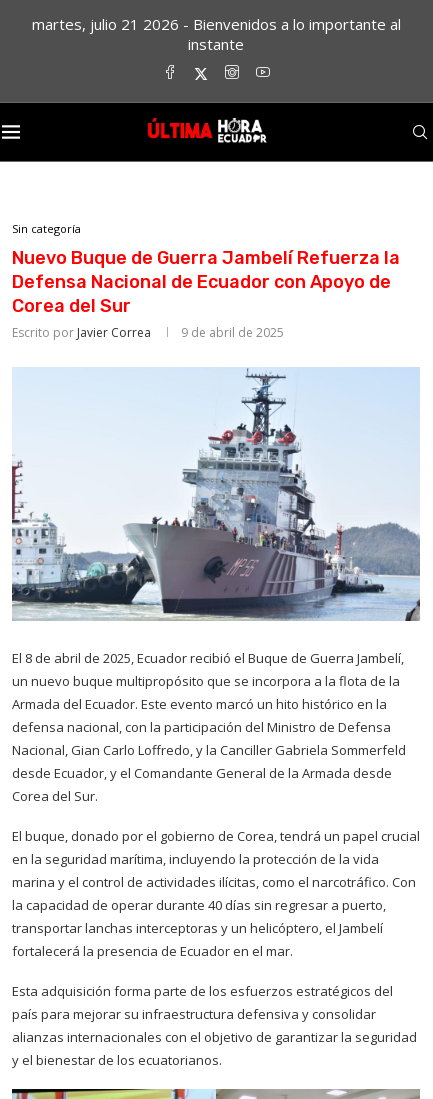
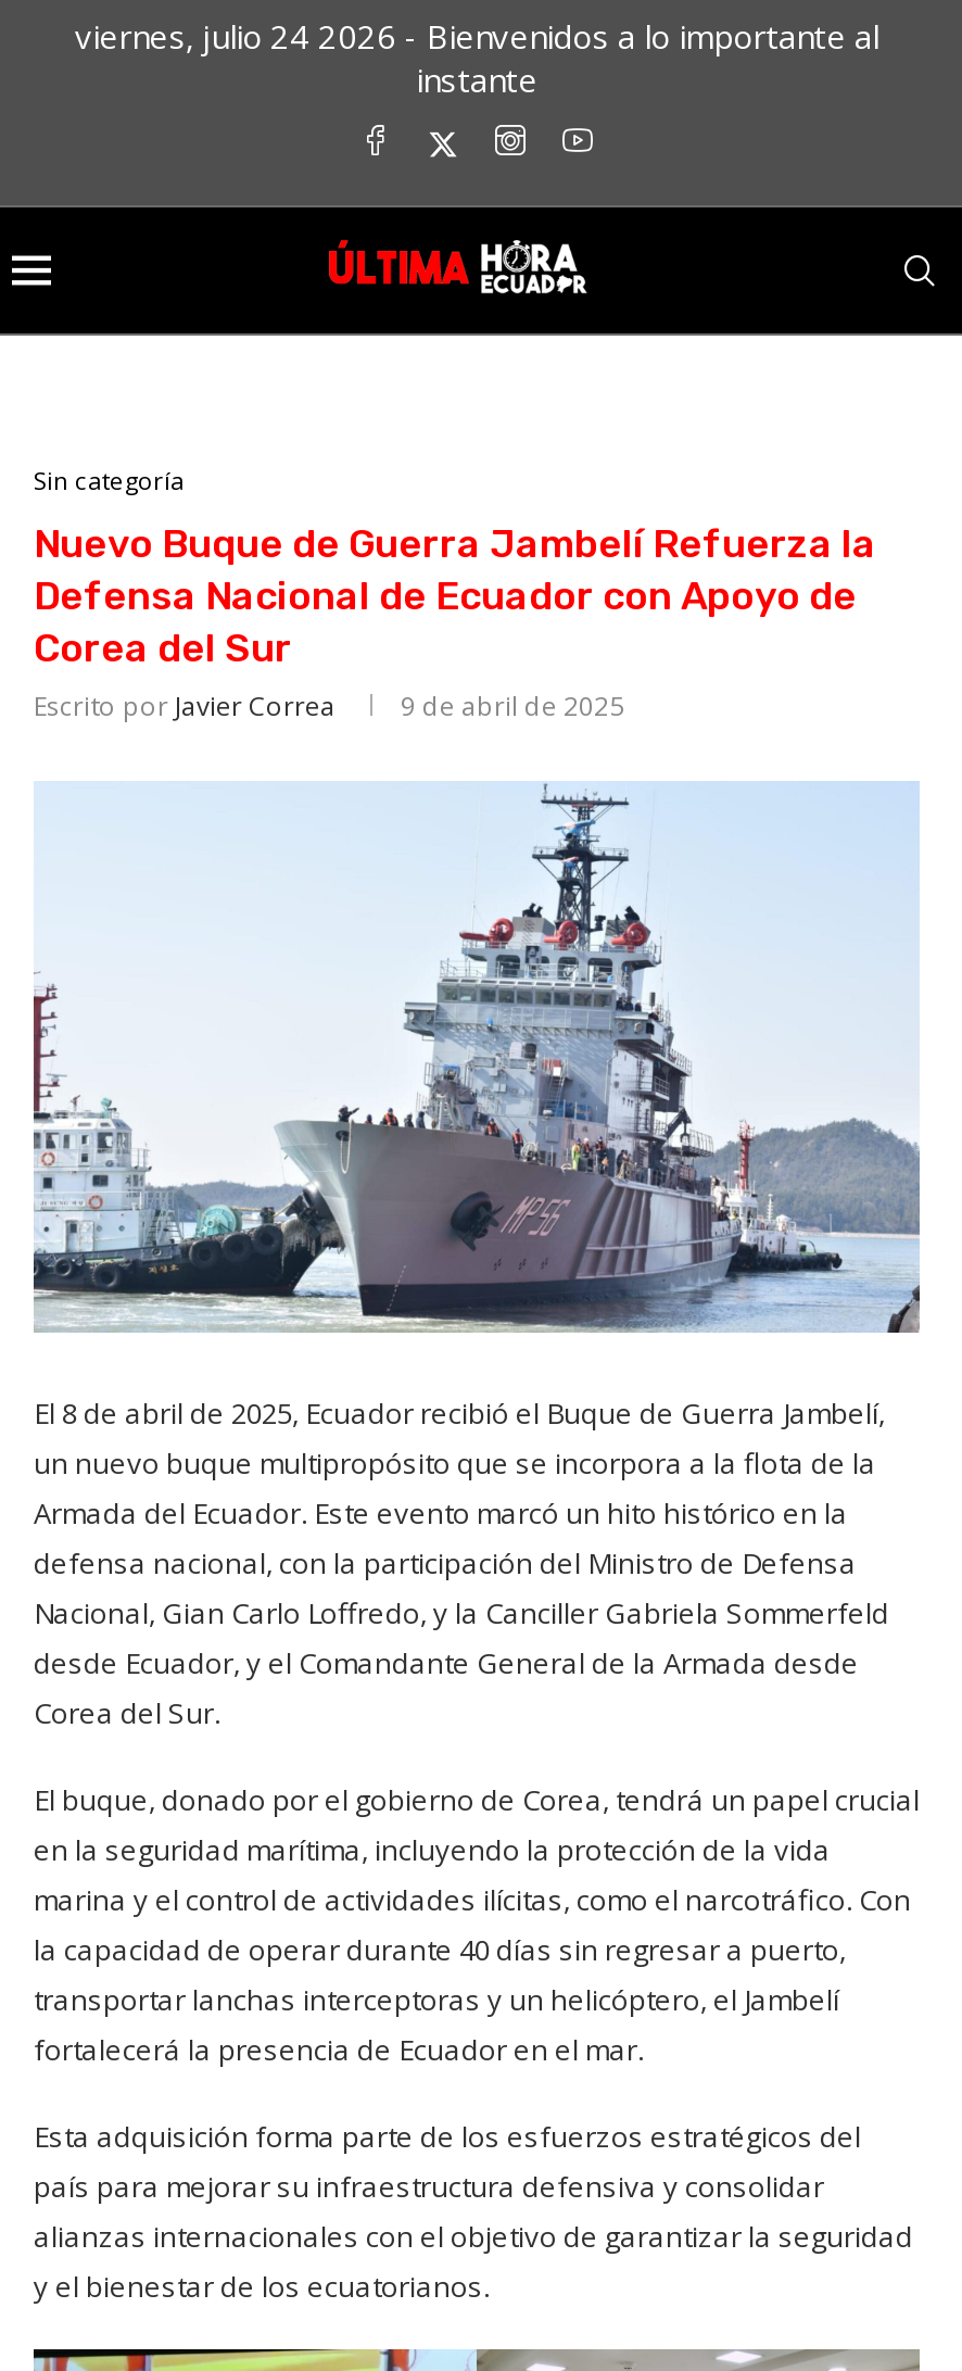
[31,14,400,34] martes, julio 21 2026 - Bienvenidos a lo importante al -> [75,14,878,58] viernes, julio 24 2026 - Bienvenidos a lo importante al

